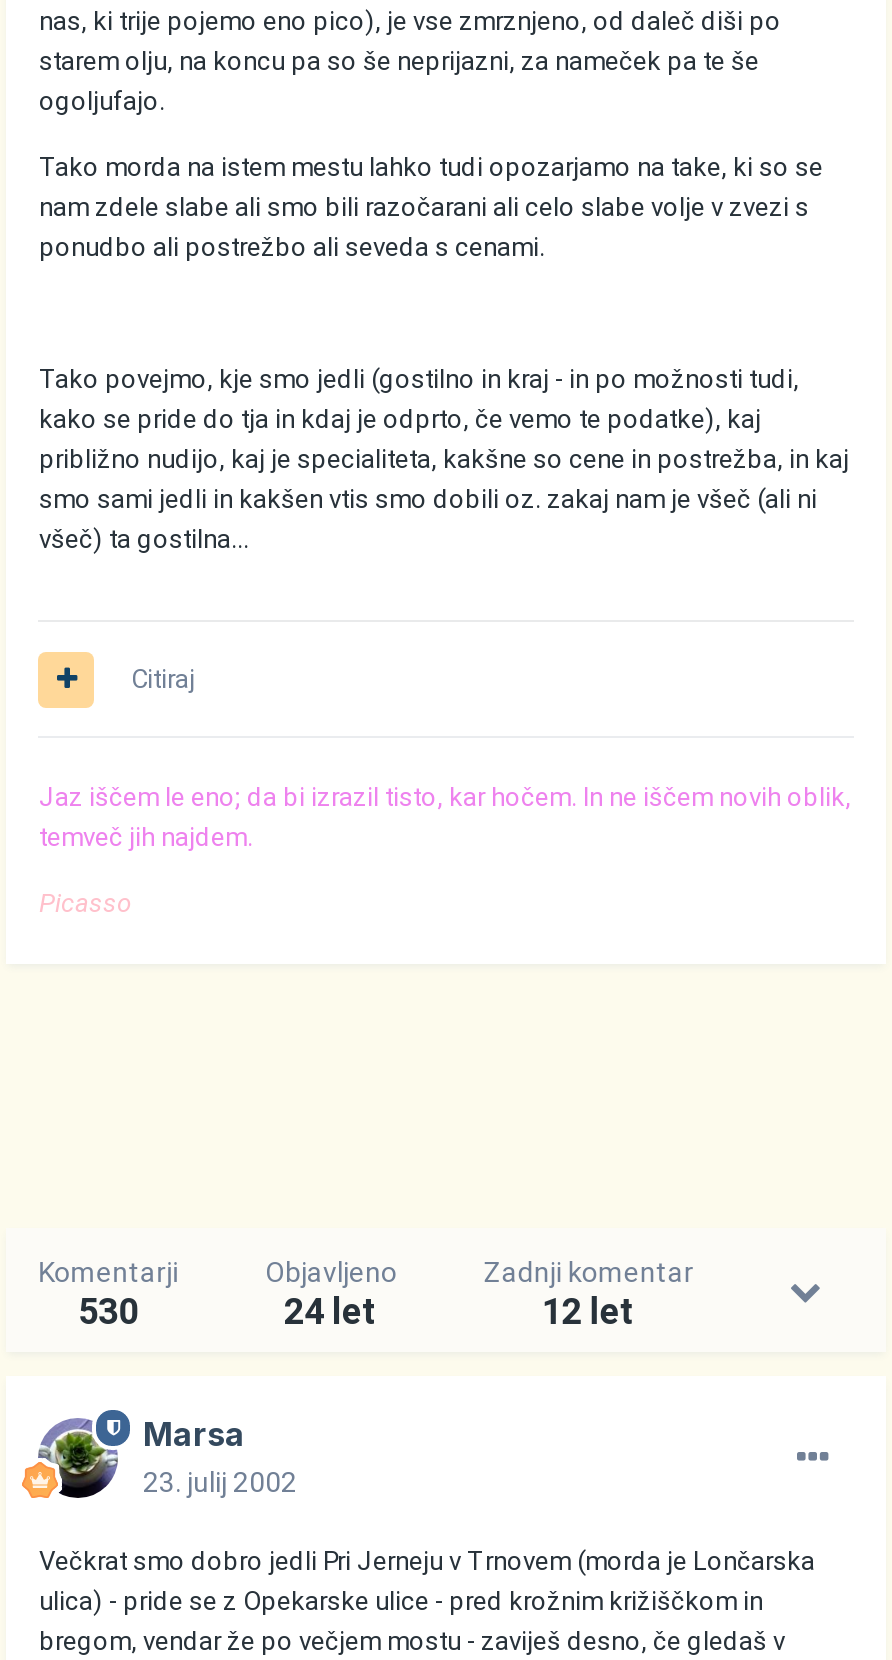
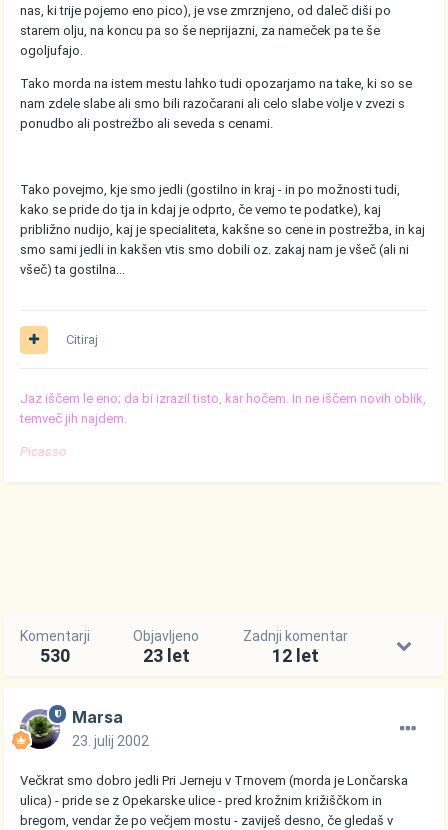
[284,1289,378,1331] 24 let -> [143,645,190,666] 23 let

